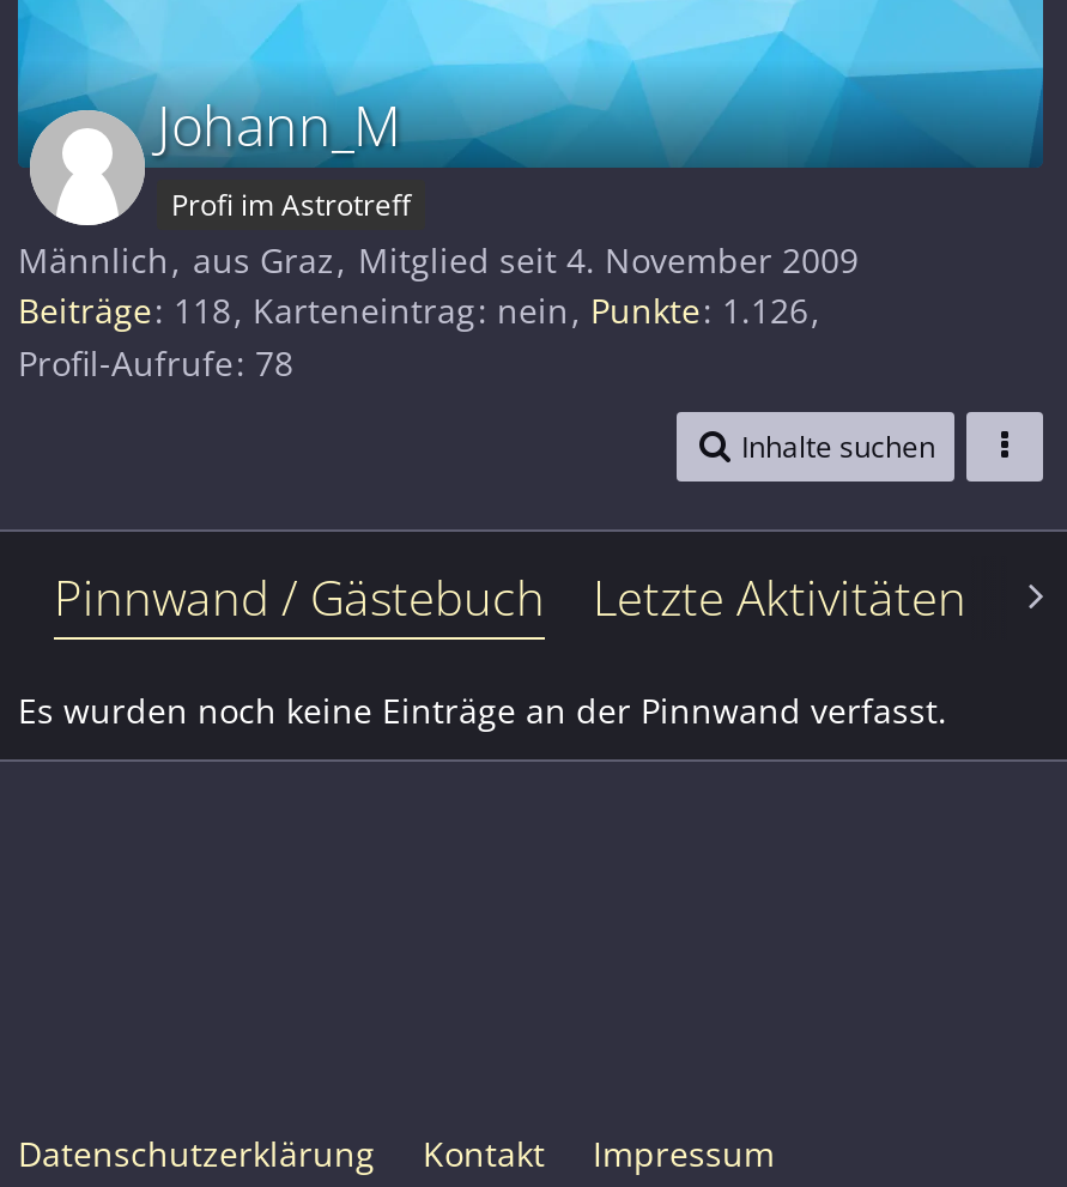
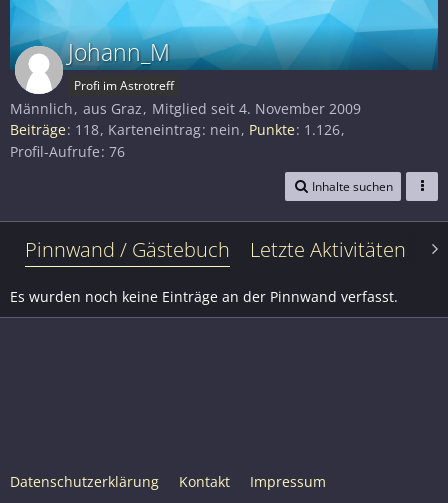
[18,339,293,384] Profil-Aufrufe 78 -> [10,141,125,160] Profil-Aufrufe 76

